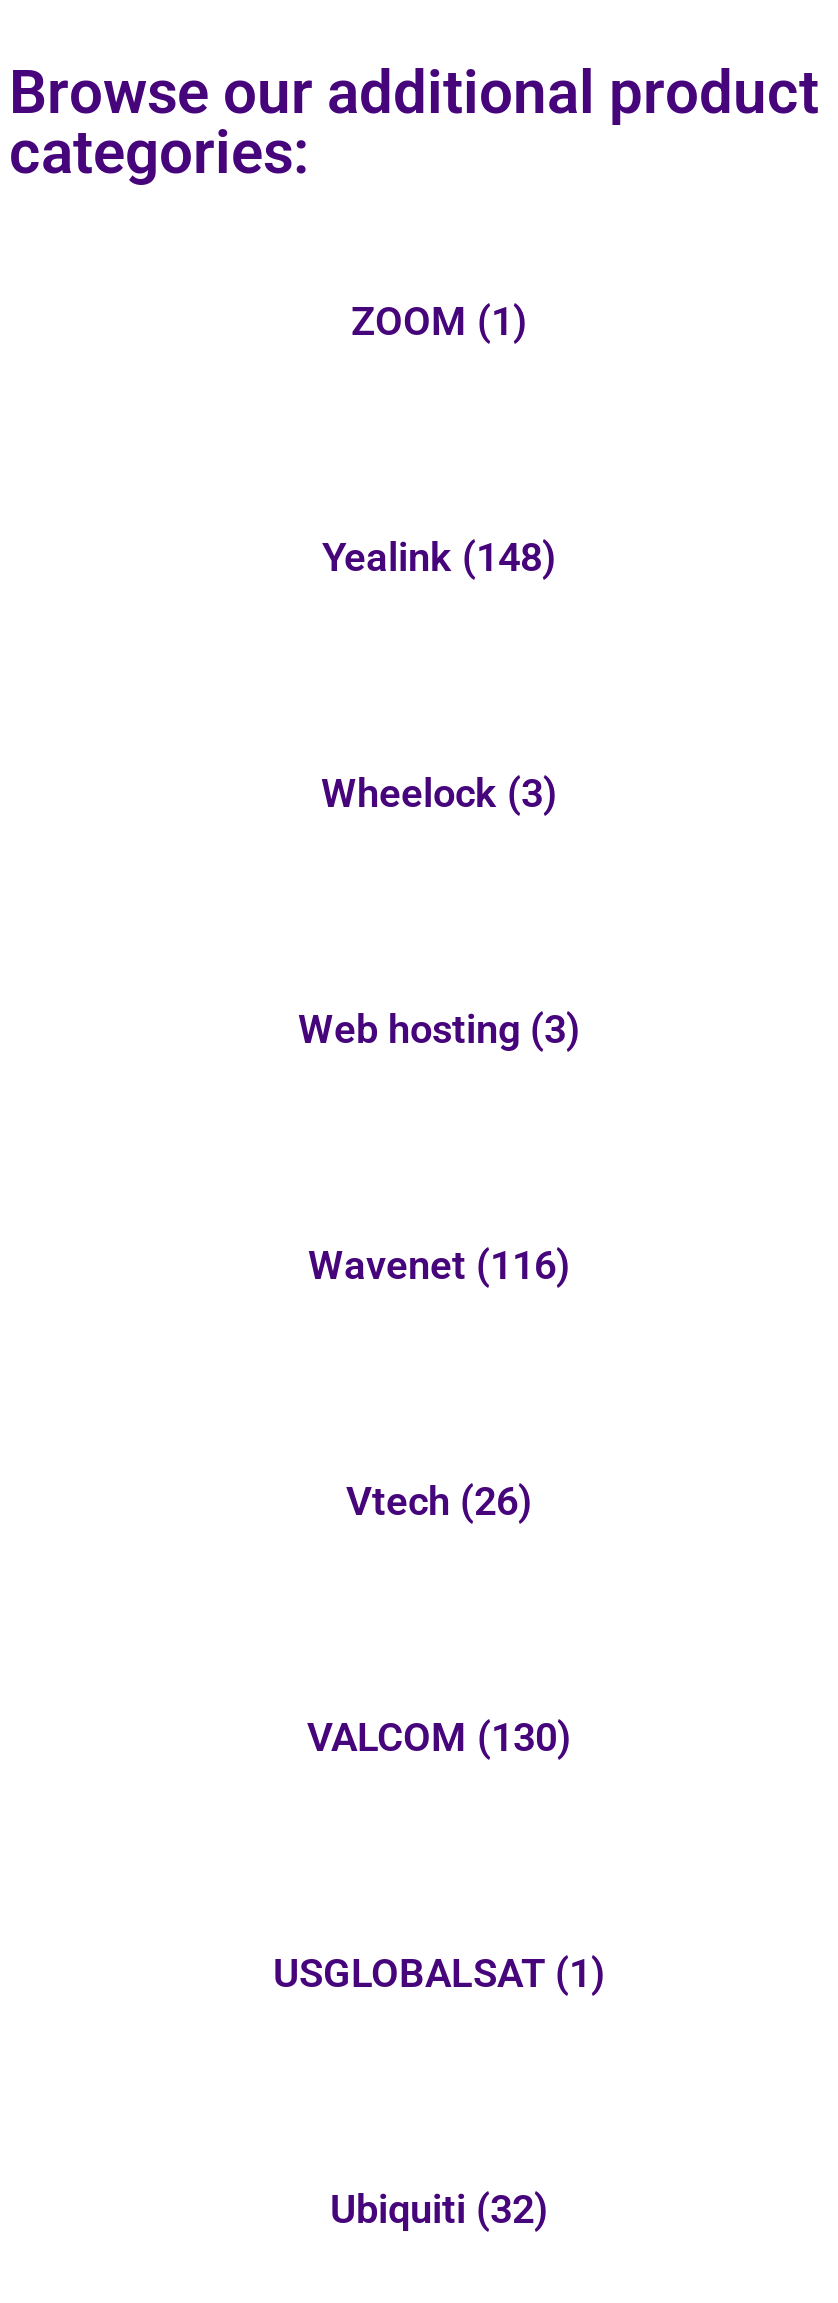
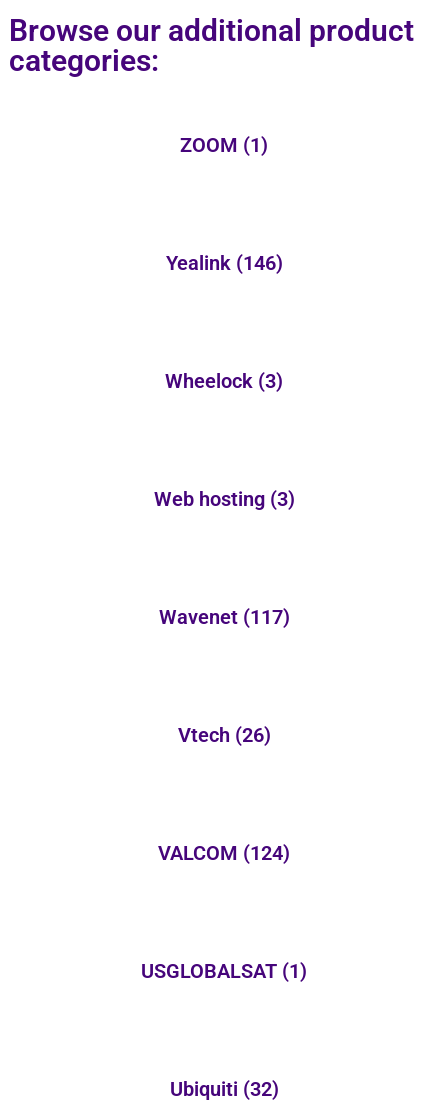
[322,532,556,580] Yealink (148) -> [165,251,282,275] Yealink (146)
[308,1240,570,1288] Wavenet (116) -> [158,605,289,629] Wavenet (117)
[307,1712,571,1760] VALCOM (130) -> [158,841,290,865] VALCOM (124)

